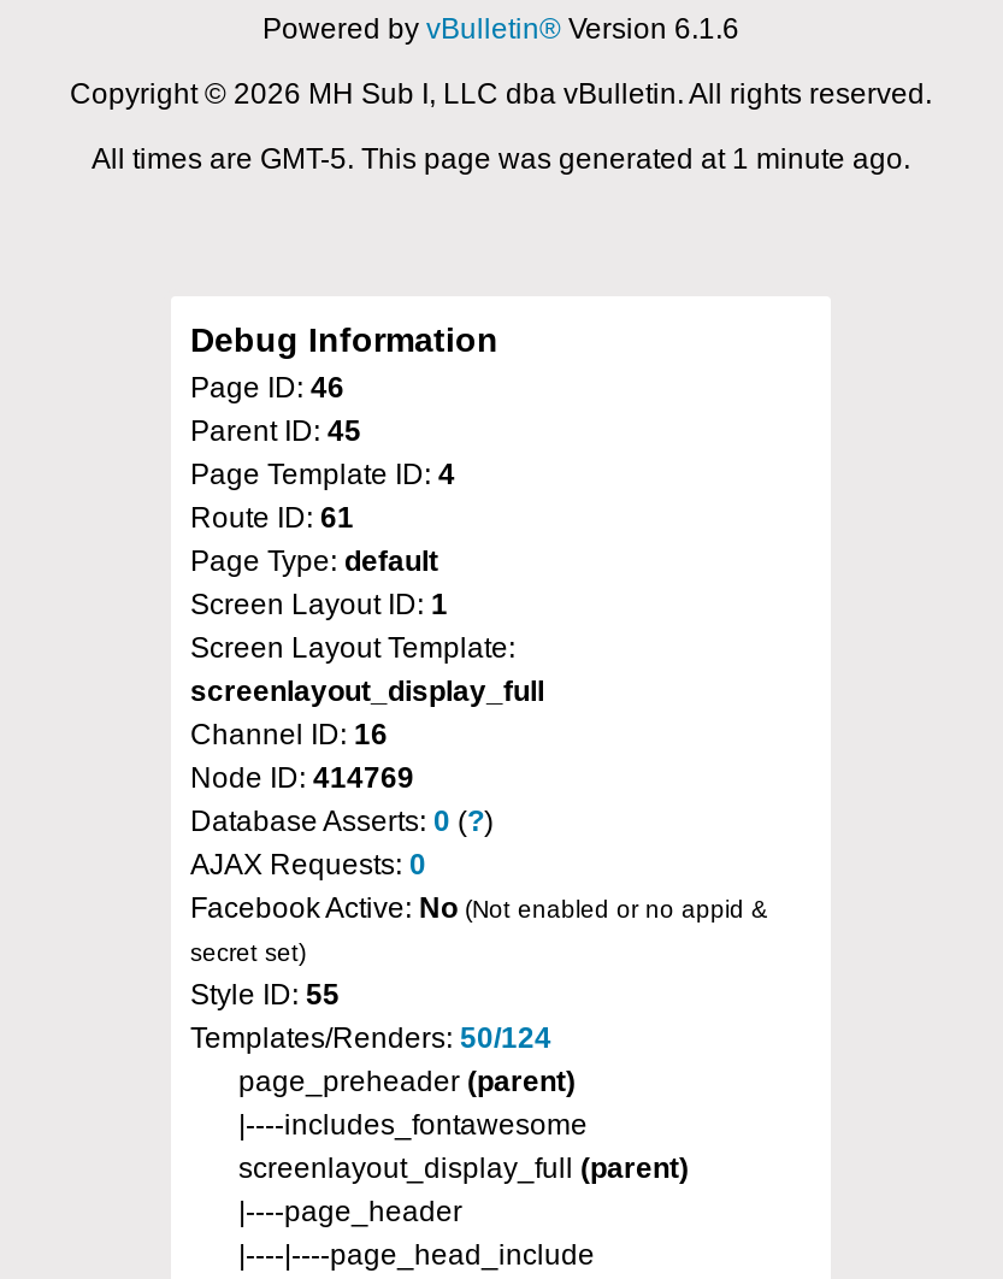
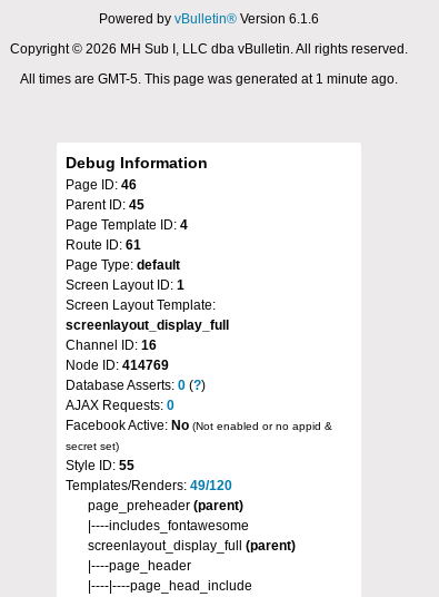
[190,1021,551,1055] Templates/Renders: 50/124 -> [66,478,232,493] Templates/Renders: 49/120

